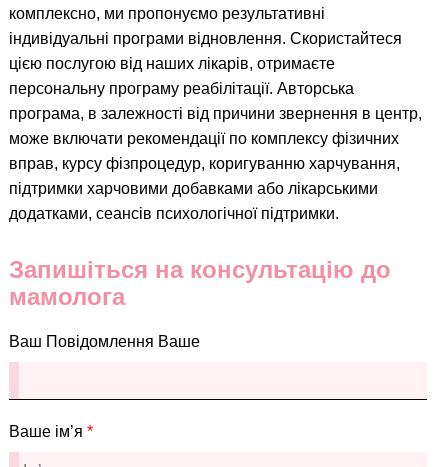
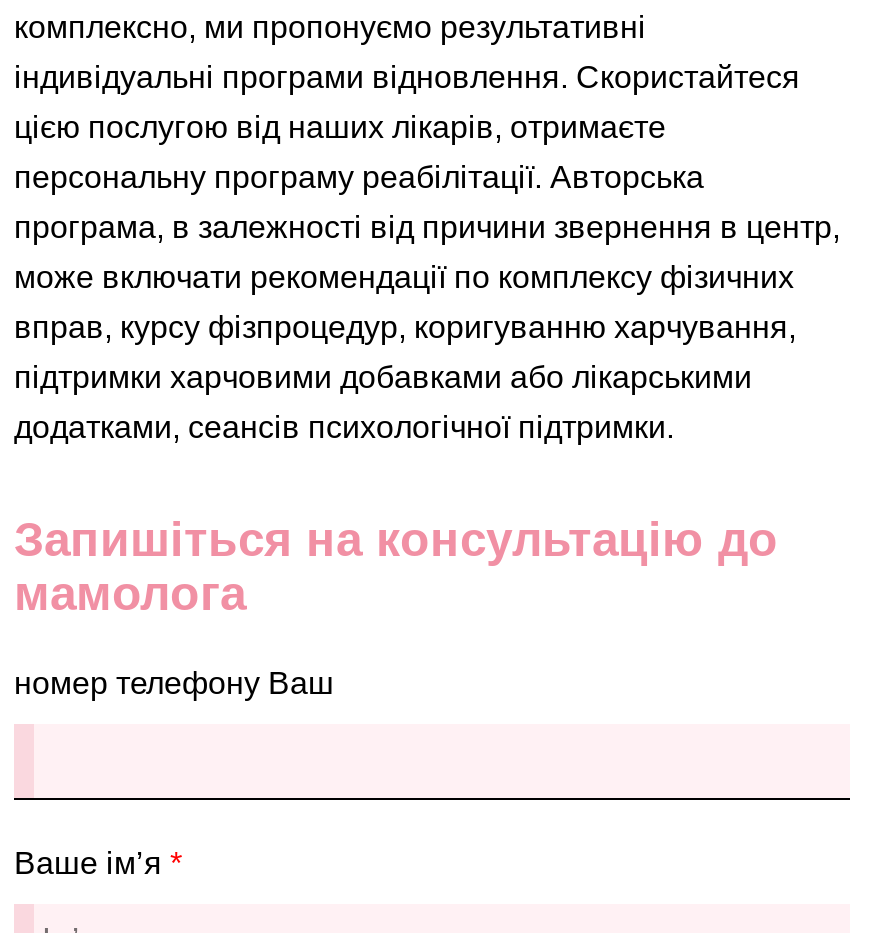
[9,333,200,350] Ваш Повідомлення Ваше -> [14,665,334,699] номер телефону Ваш

